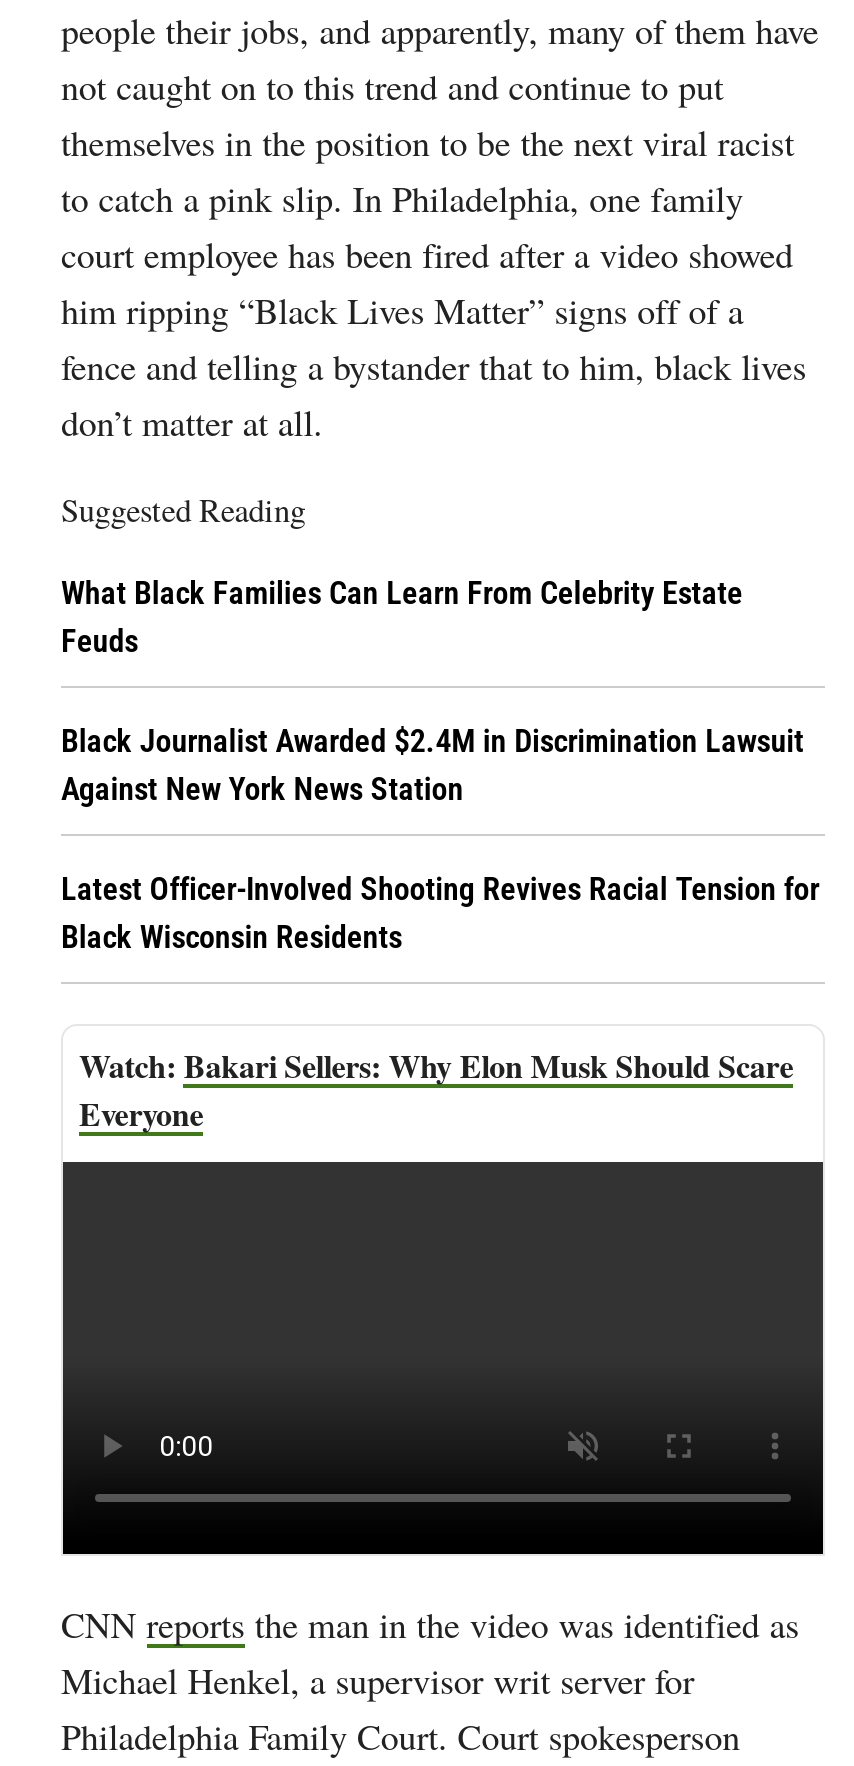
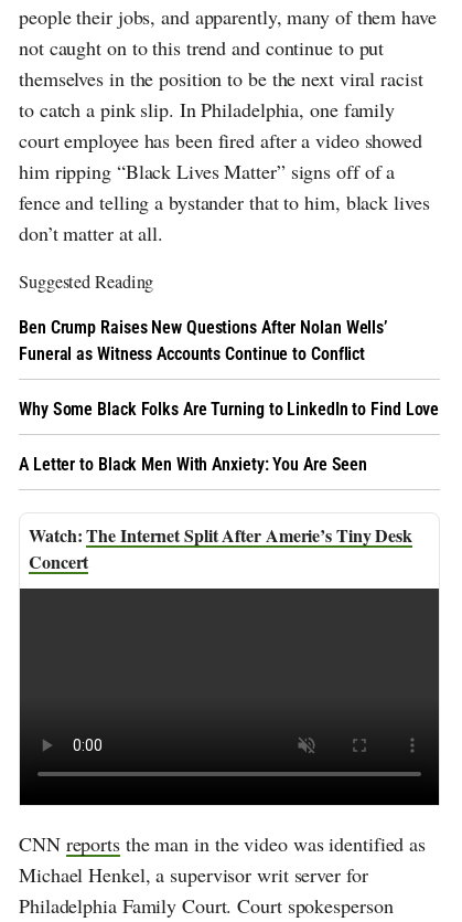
[61,574,743,660] What Black Families Can Learn From Celebrity Estate | Feuds -> [19,317,387,365] Ben Crump Raises New Questions After Nolan Wells’ | Funeral as Witness Accounts Continue to Conflict
[61,722,804,808] Black Journalist Awarded $2.4M in Discrimination Lawsuit | Against New York News Station -> [19,399,439,420] Why Some Black Folks Are Turning to LinkedIn to Find Love
[61,870,819,956] Latest Officer-Involved Shooting Revives Racial Tension for | Black Wisconsin Residents -> [19,454,367,475] A Letter to Black Men With Anxiety: You Are Seen
[79,1042,793,1136] Bakari Sellers: Why Elon Musk Should Scare | Everyone -> [29,523,412,574] The Internet Split After Amerie’s Tiny Desk | Concert

